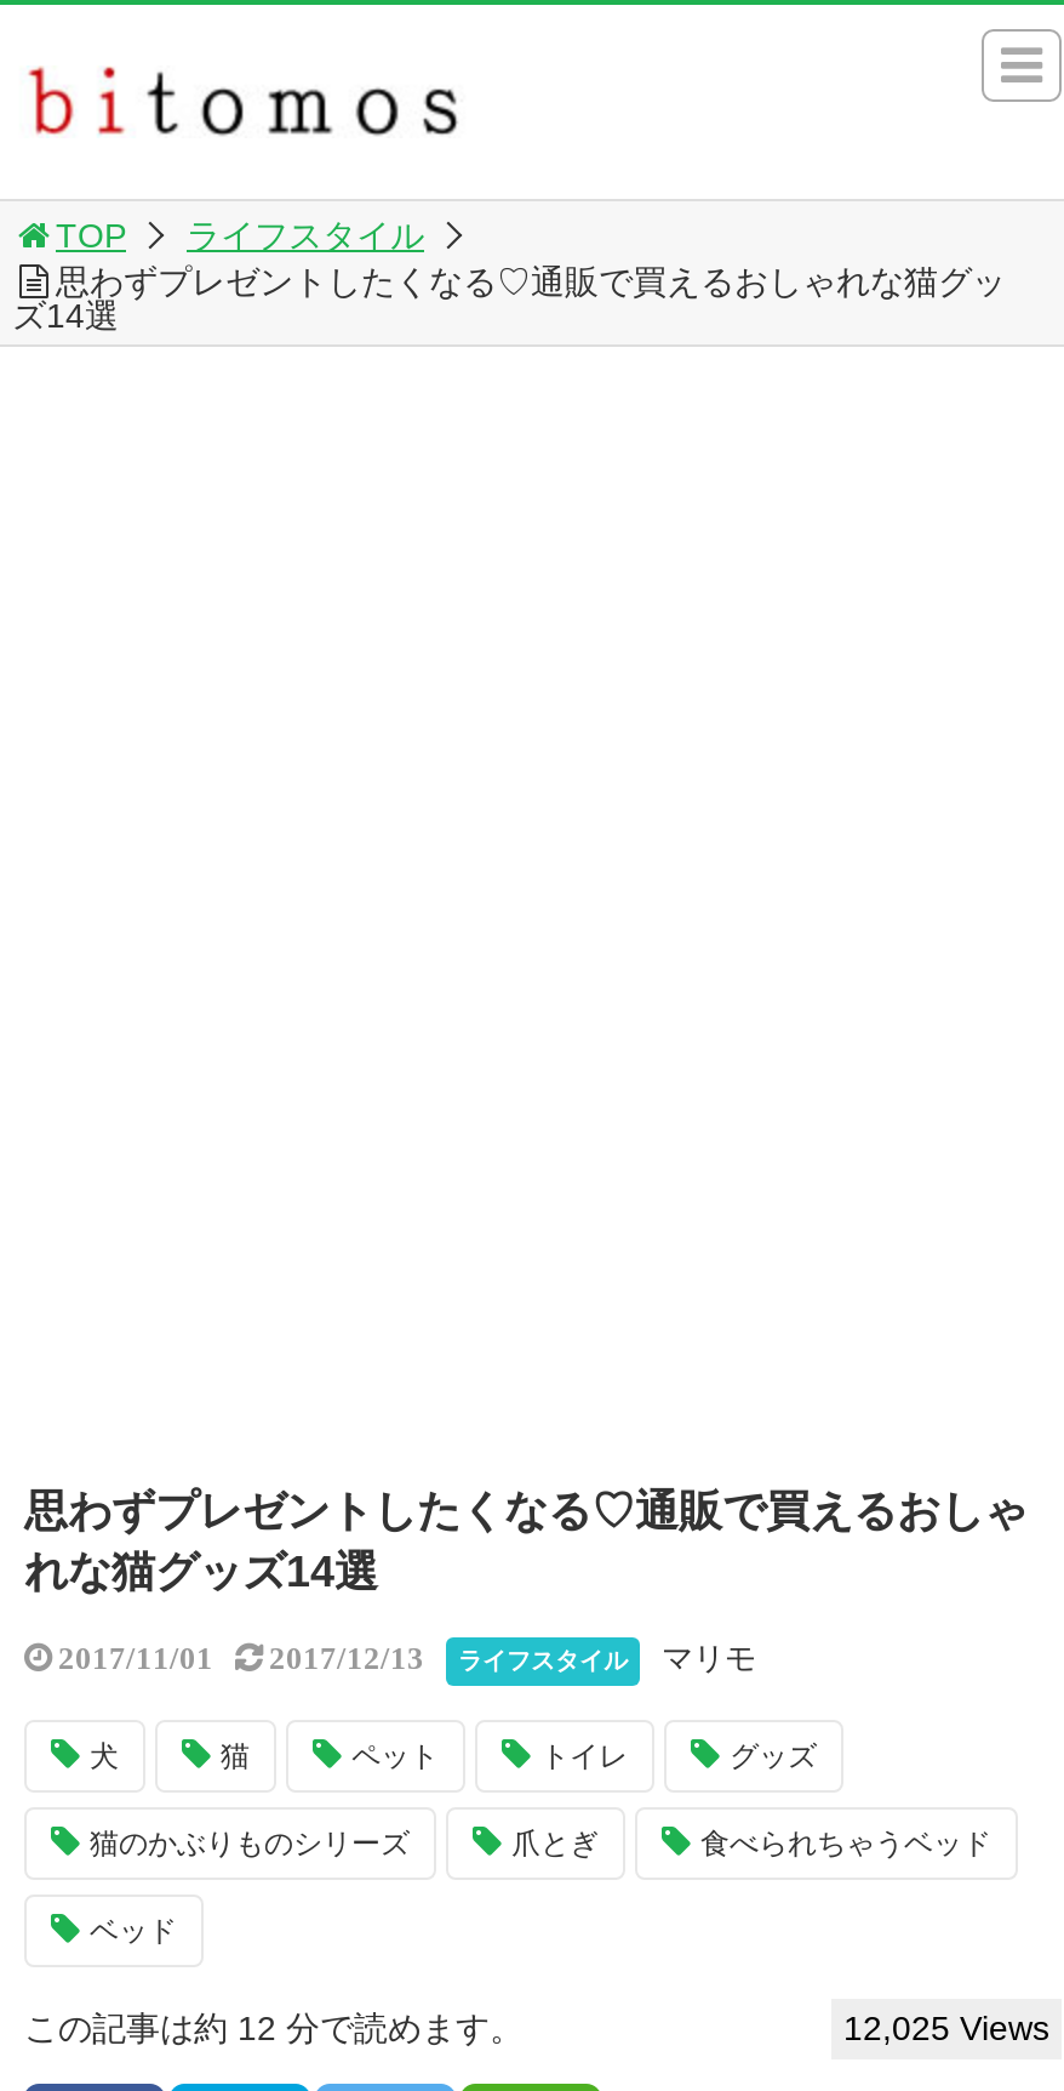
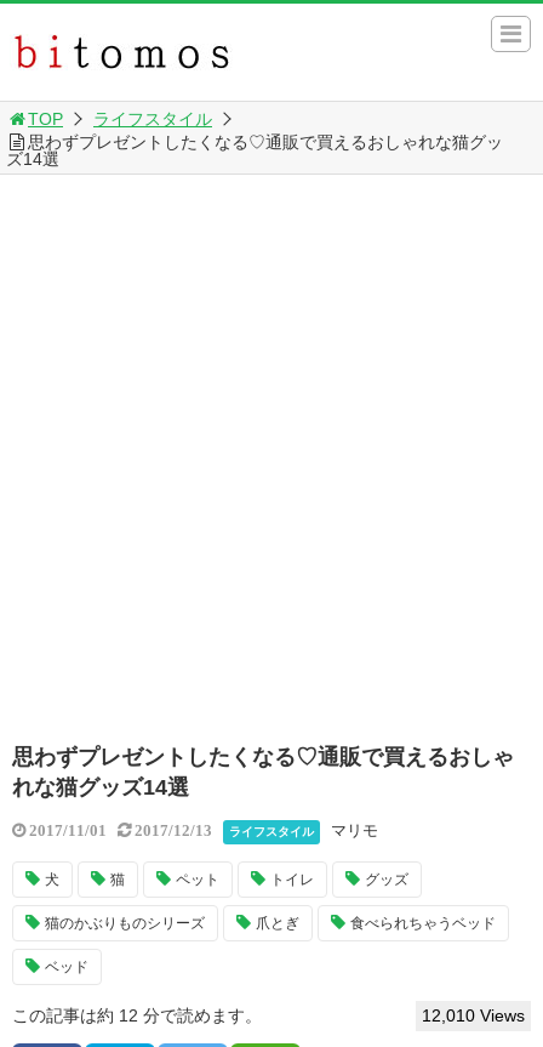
[843,2009,1049,2047] 12,025 Views -> [422,1006,525,1025] 12,010 Views

